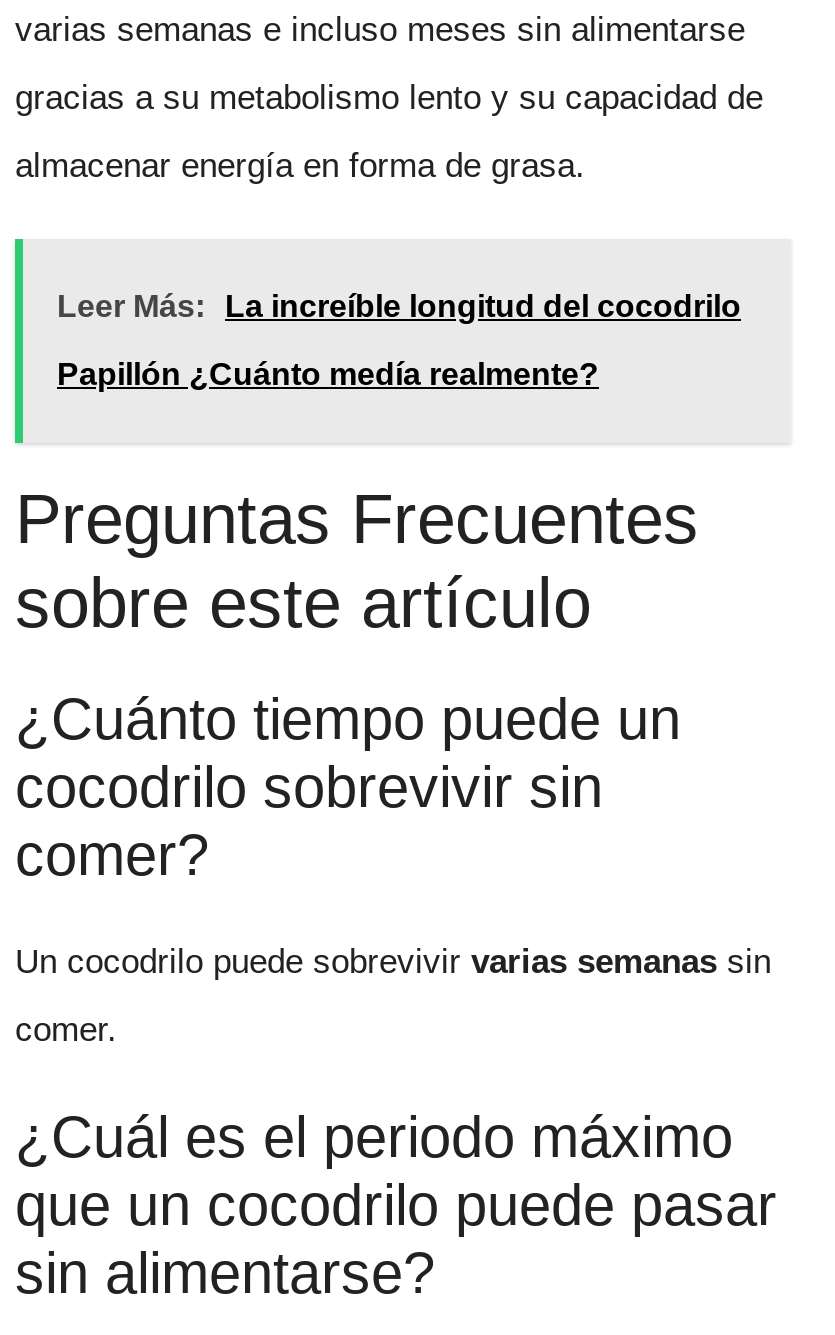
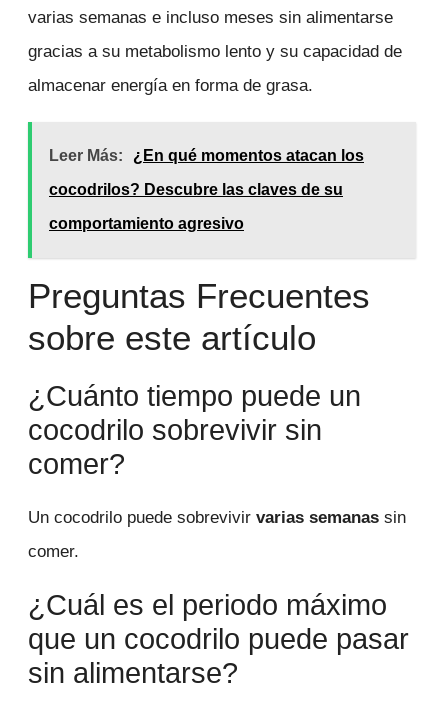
[57,289,741,391] Leer Más: La increíble longitud del cocodrilo | Papillón ¿Cuánto medía realmente? -> [49,147,364,232] Leer Más: ¿En qué momentos atacan los | cocodrilos? Descubre las claves de su | comportamiento agresivo

